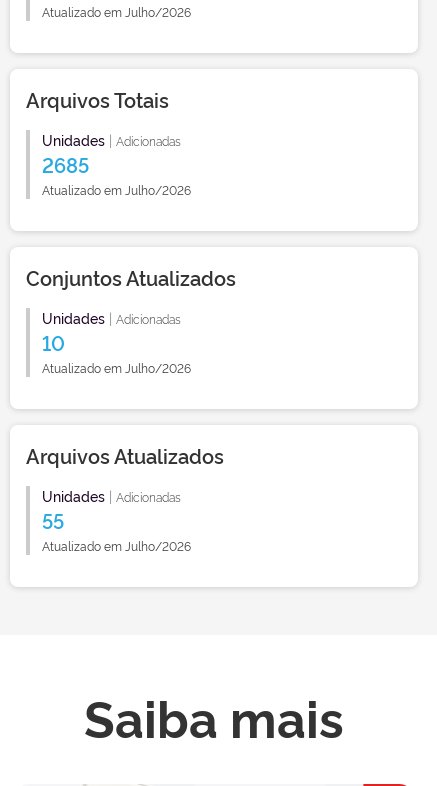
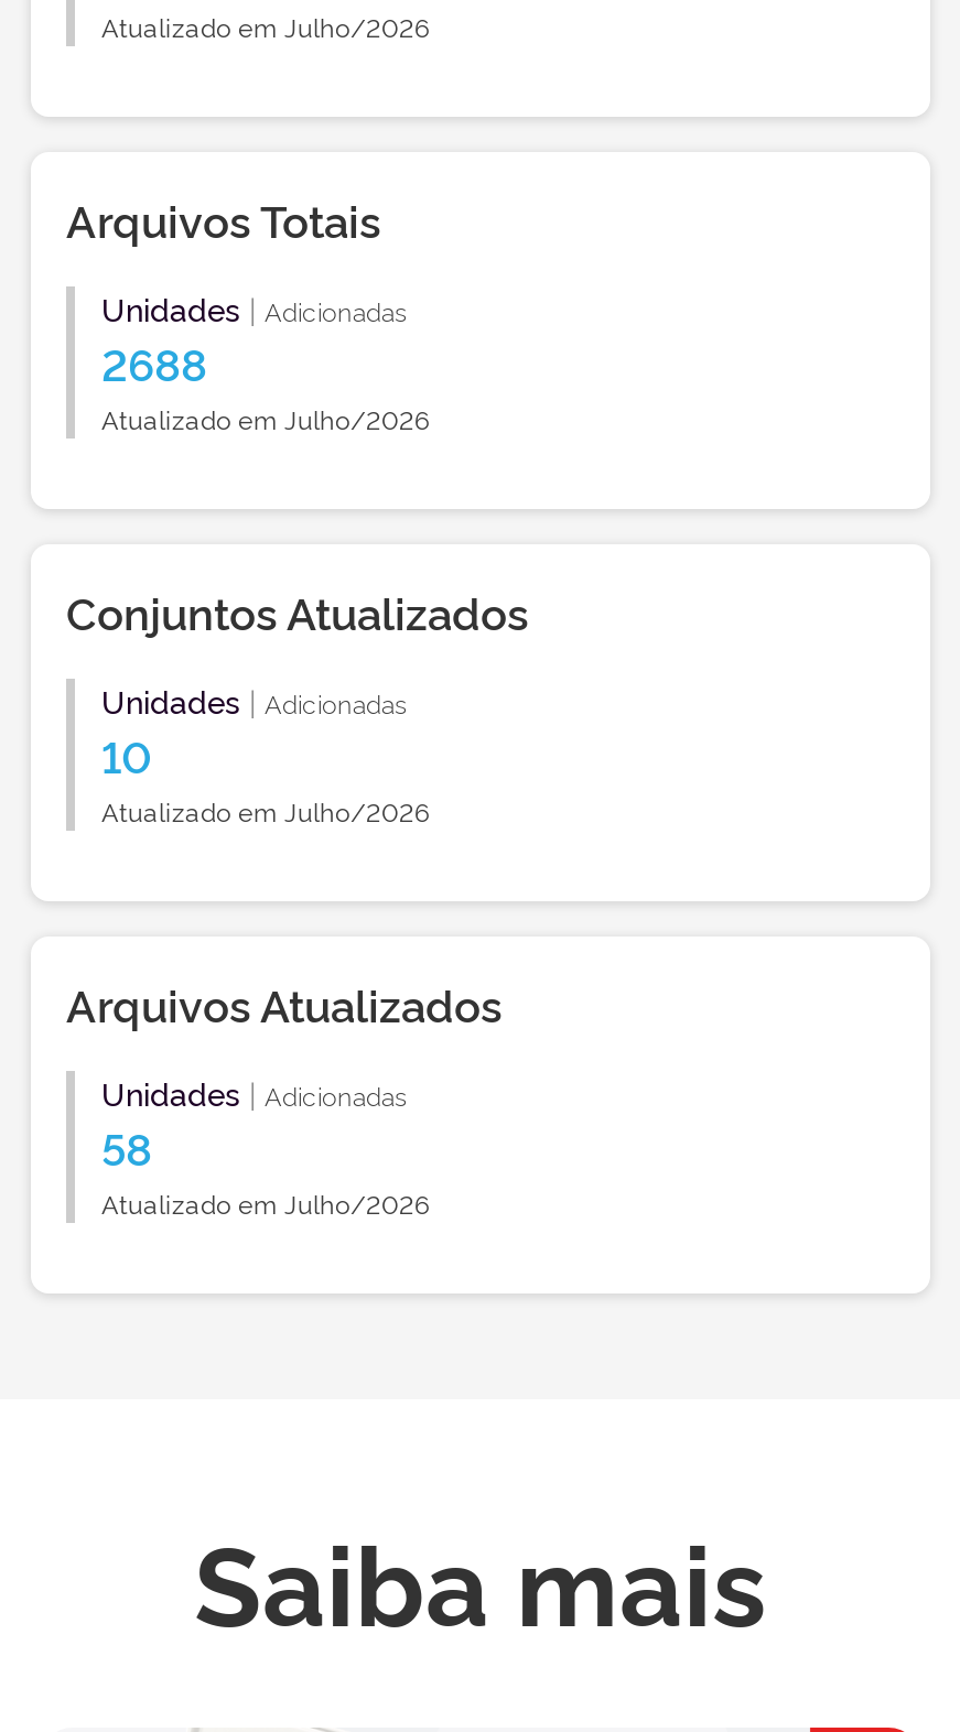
[42,149,89,177] 2685 -> [101,329,207,391] 2688
[42,505,64,533] 55 -> [101,1114,152,1176] 58

